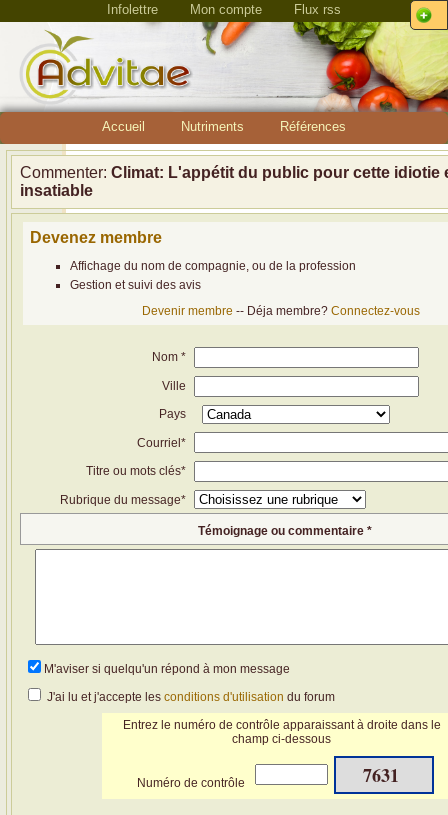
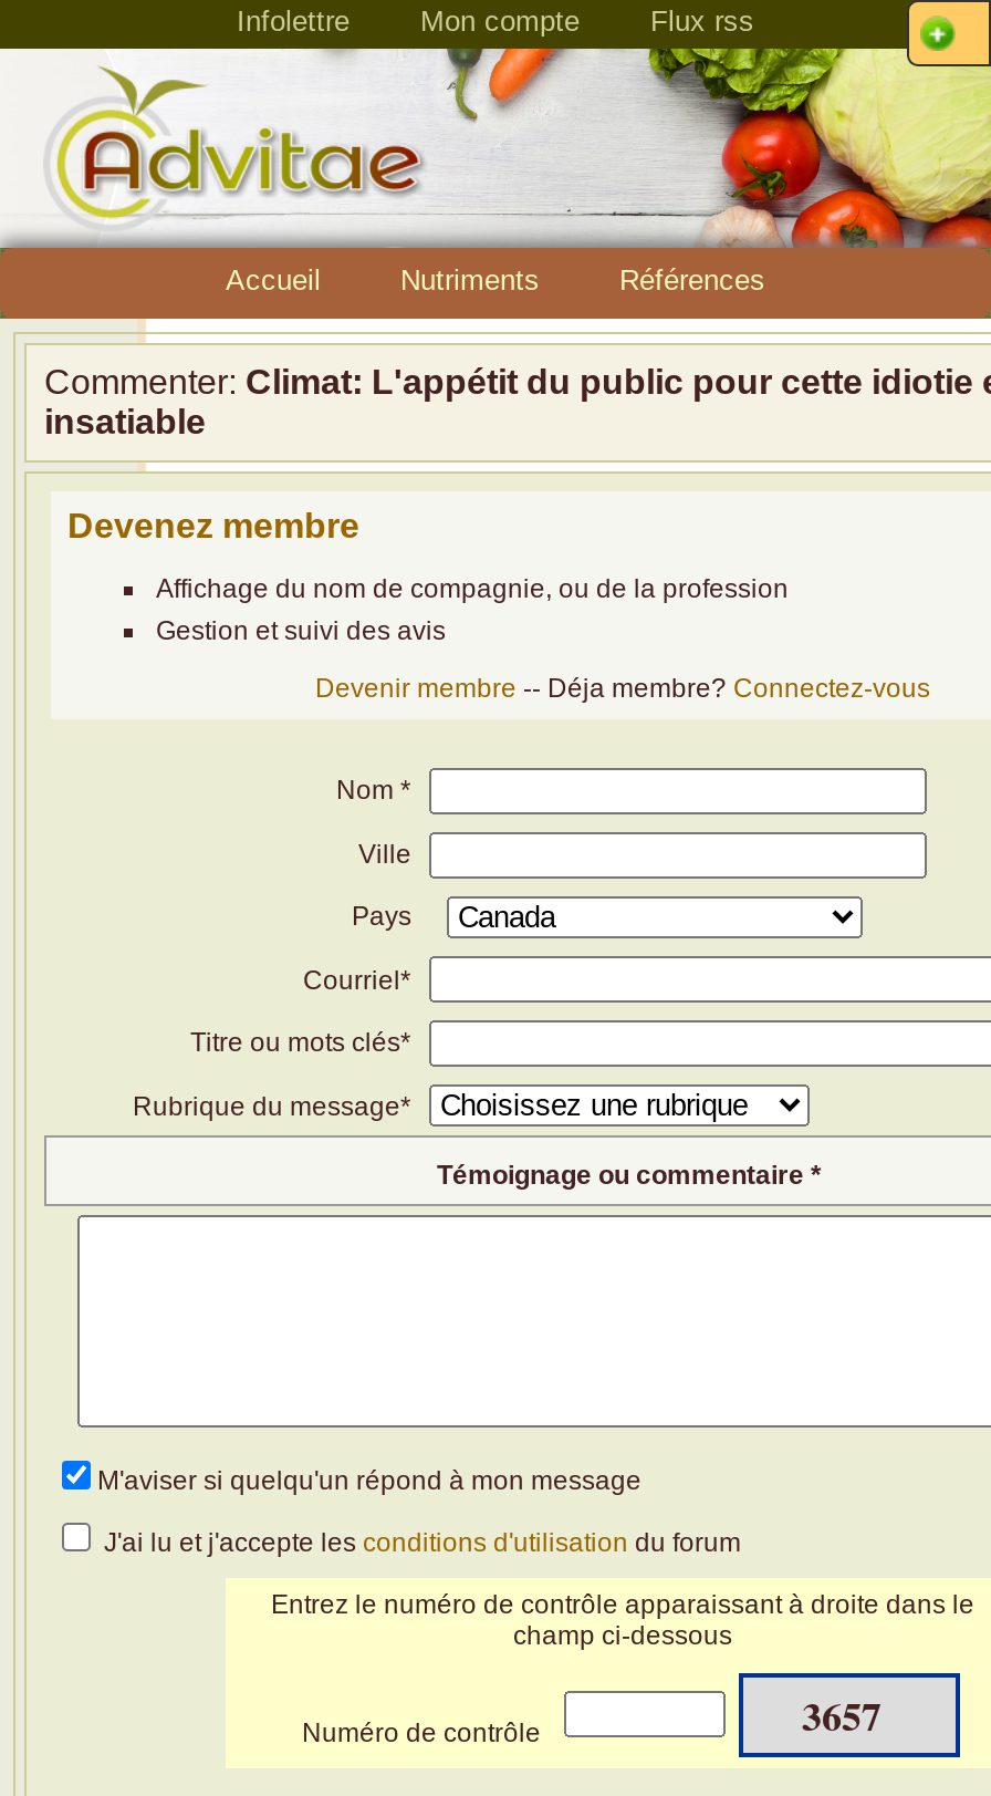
[362,762,404,788] 7631 -> [802,1686,895,1744] 3657

